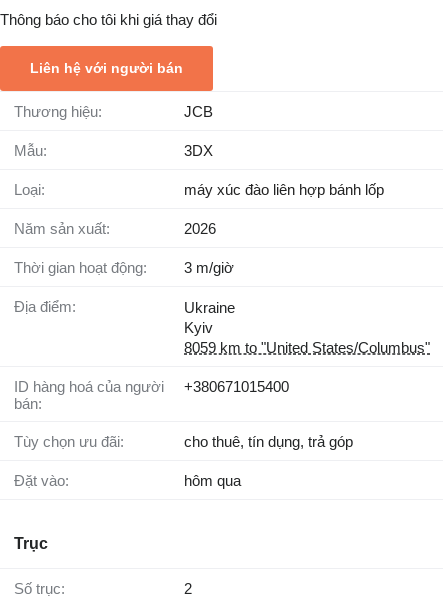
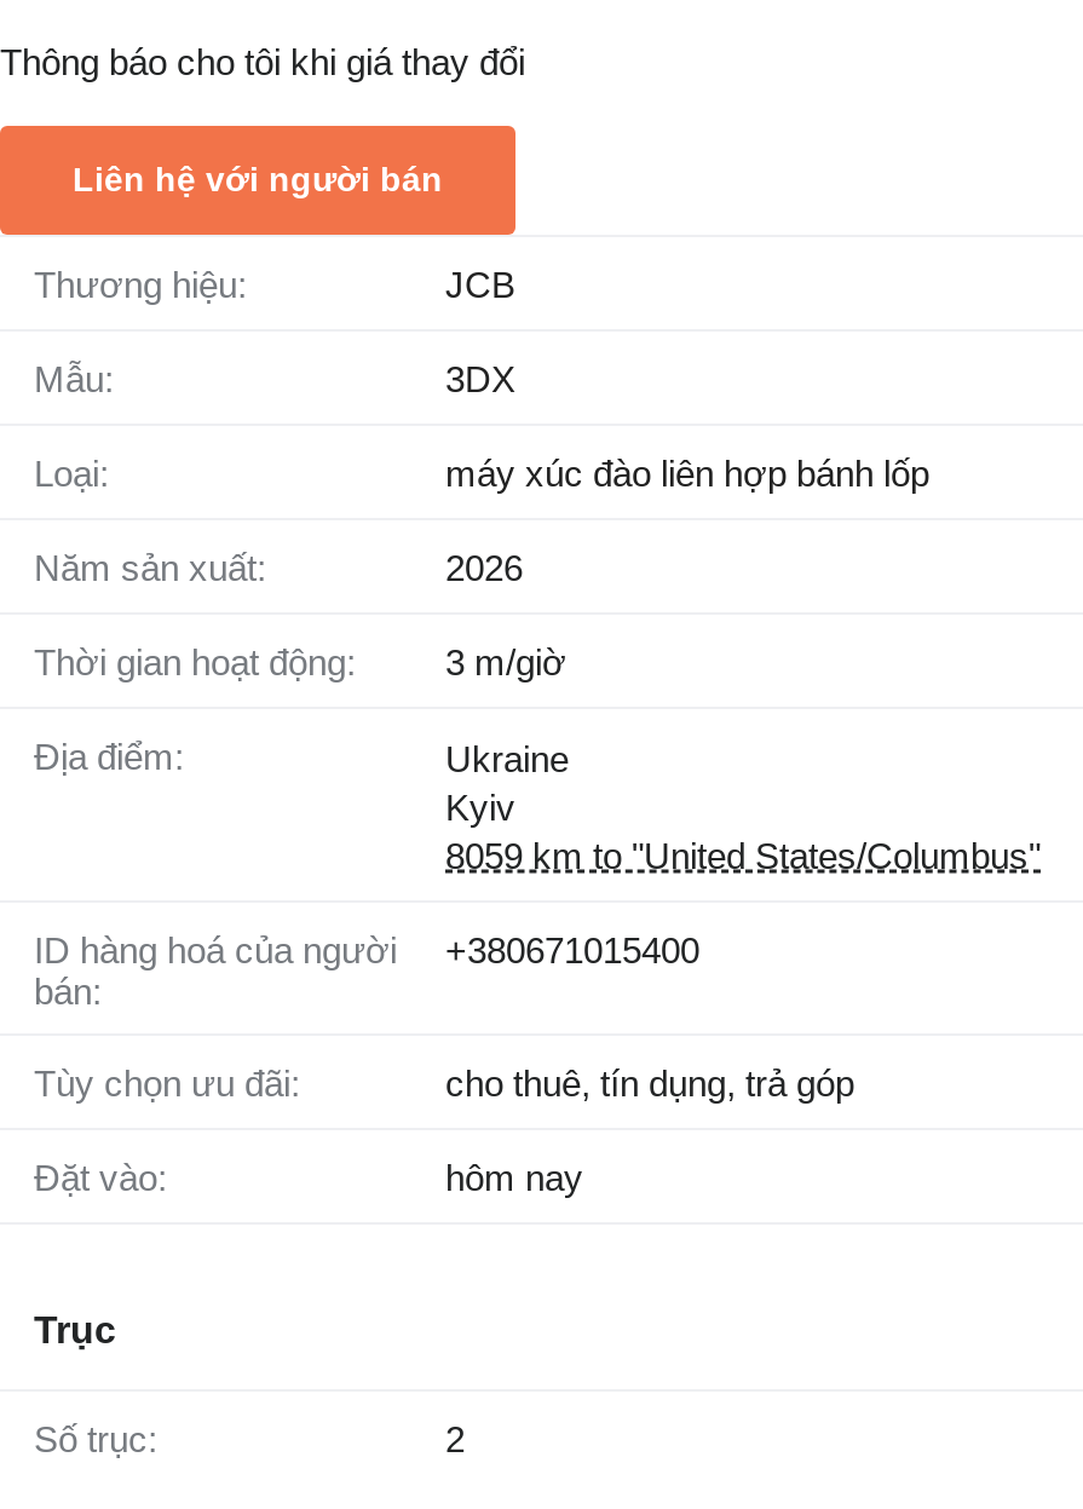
[184,472,241,489] hôm qua -> [445,1157,583,1198] hôm nay

